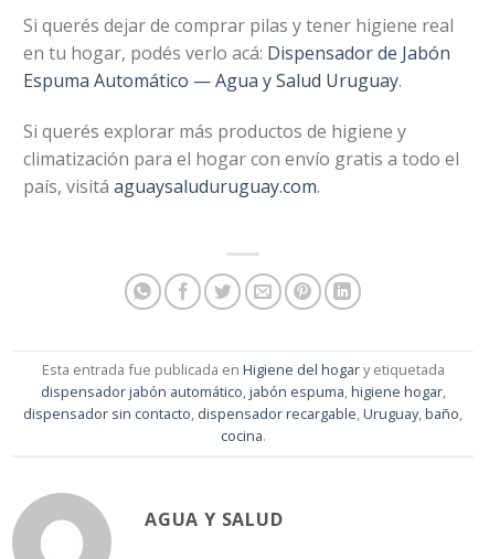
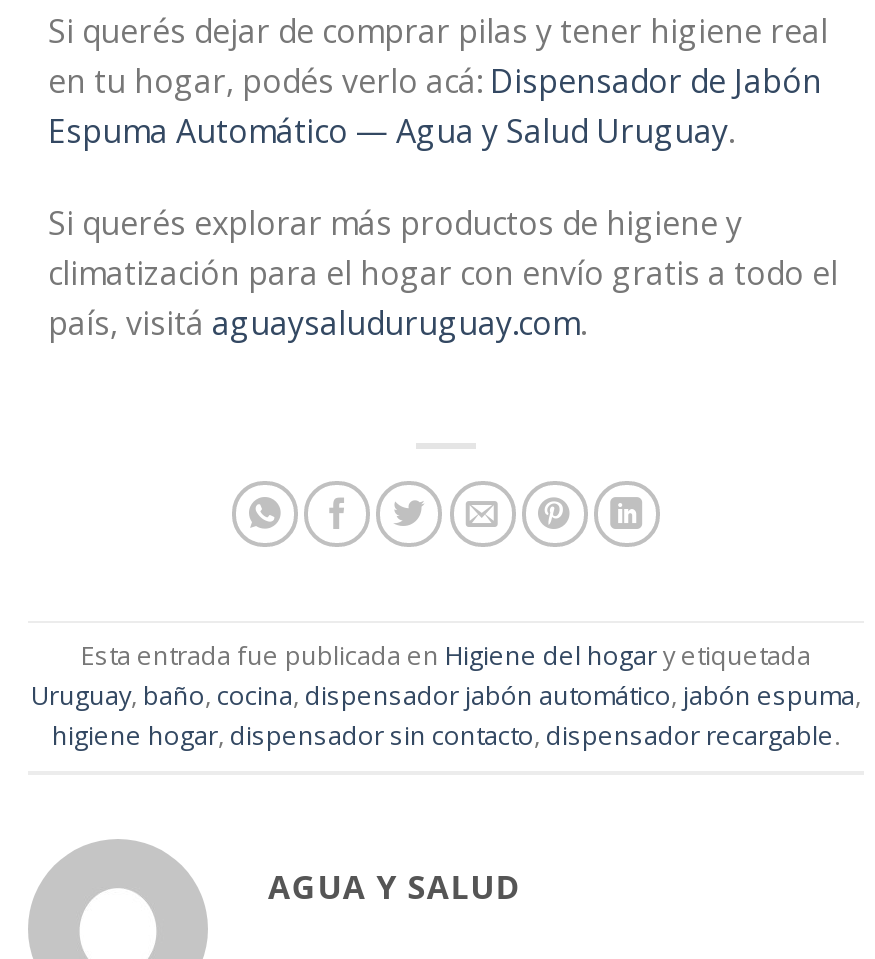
[23,382,463,446] dispensador jabón automático, jabón espuma, higiene hogar, | dispensador sin contacto, dispensador recargable, Uruguay, baño, | cocina. -> [31,677,861,753] Uruguay, baño, cocina, dispensador jabón automático, jabón espuma, | higiene hogar, dispensador sin contacto, dispensador recargable.

